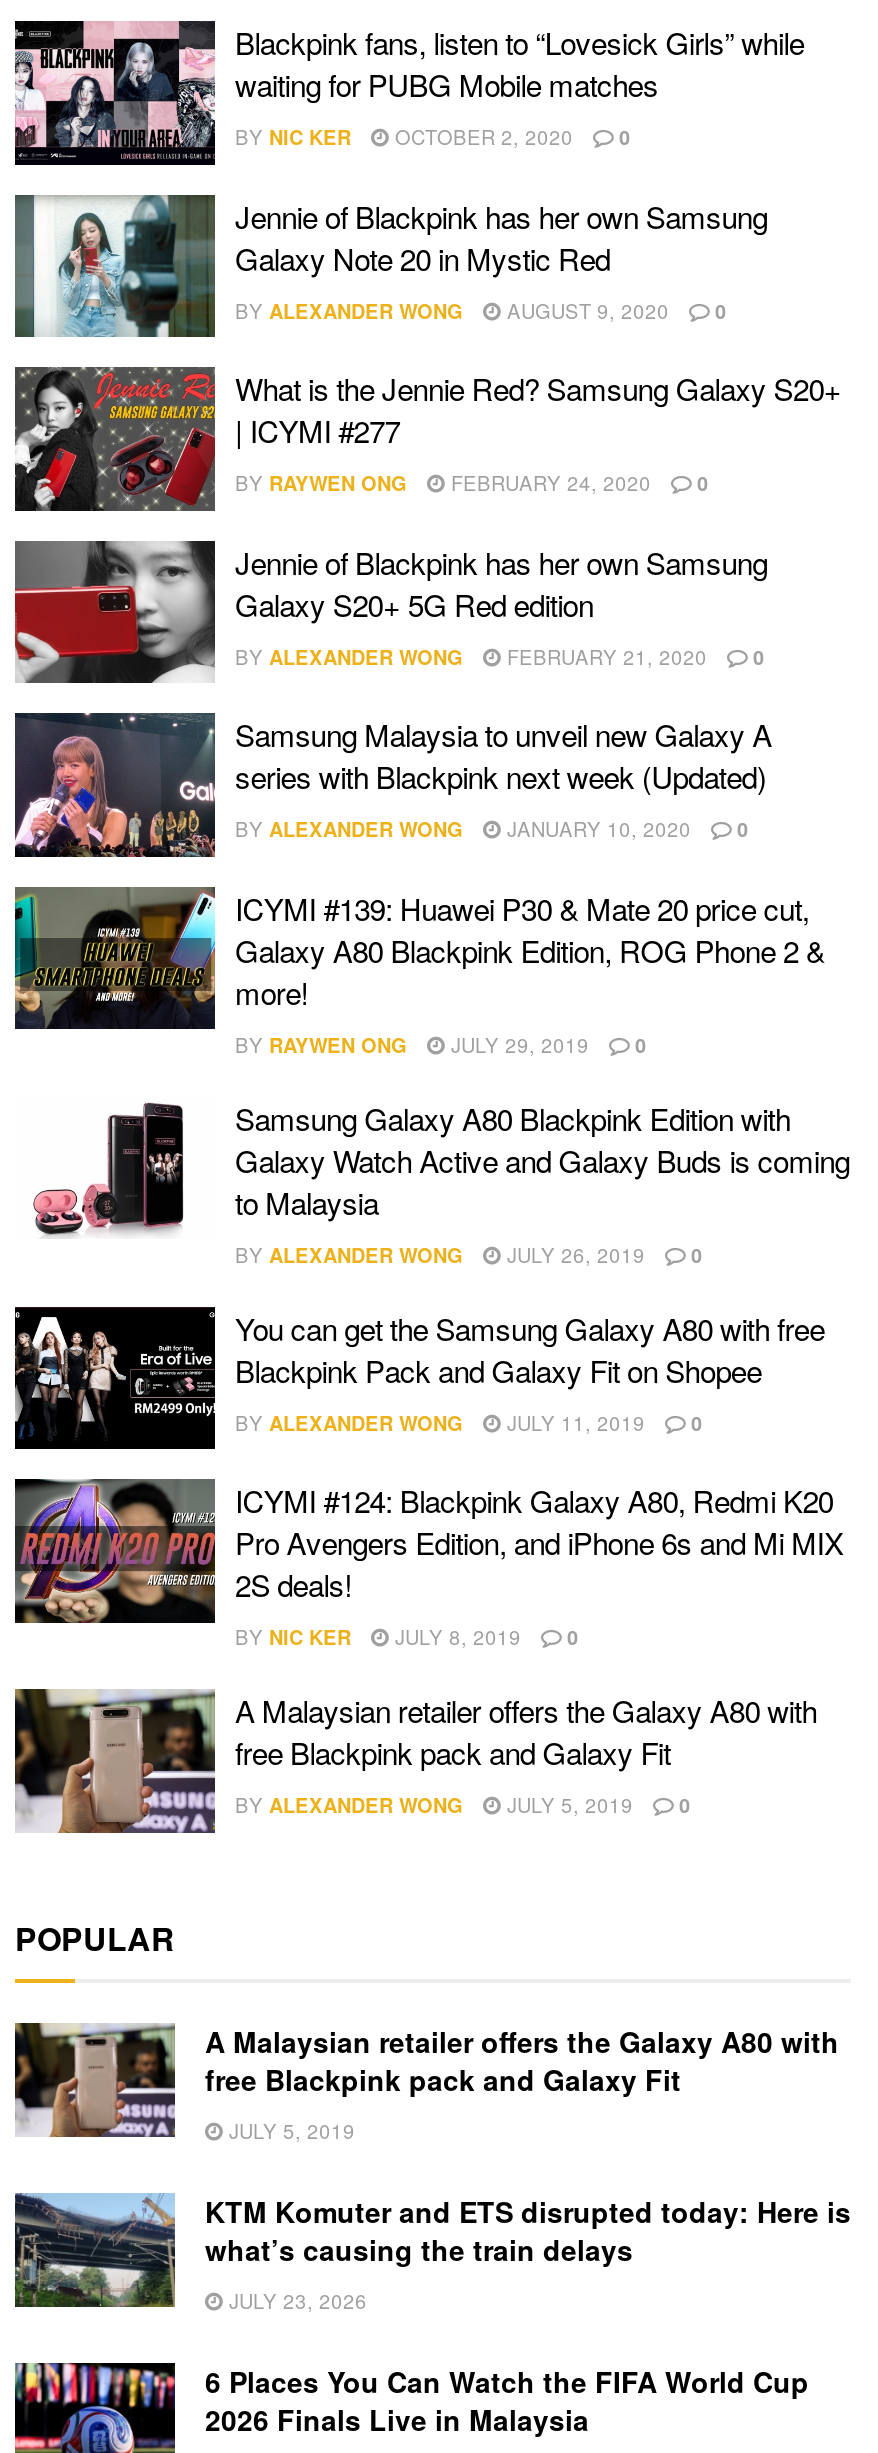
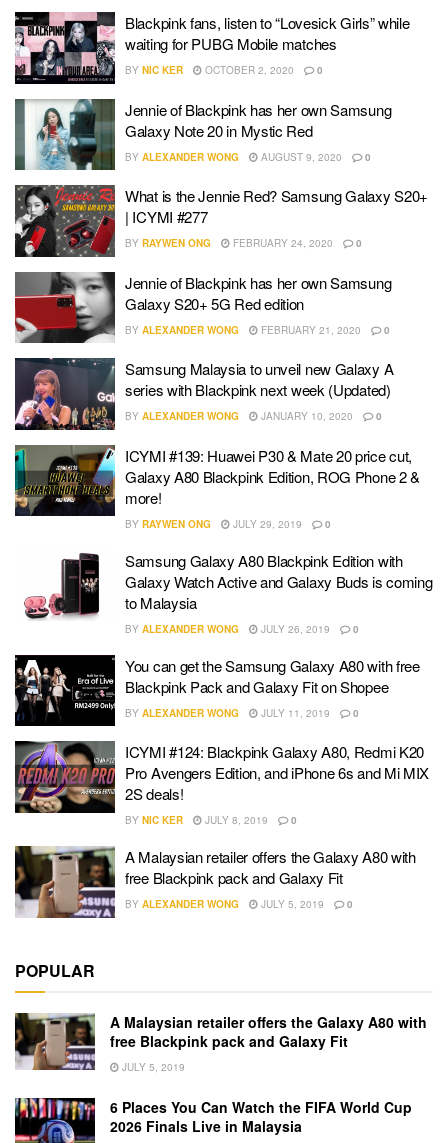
[15,2190,851,2314] [image] | KTM Komuter and ETS disrupted today: Here is | what’s causing the train delays | JULY 23, 2026 -> none

